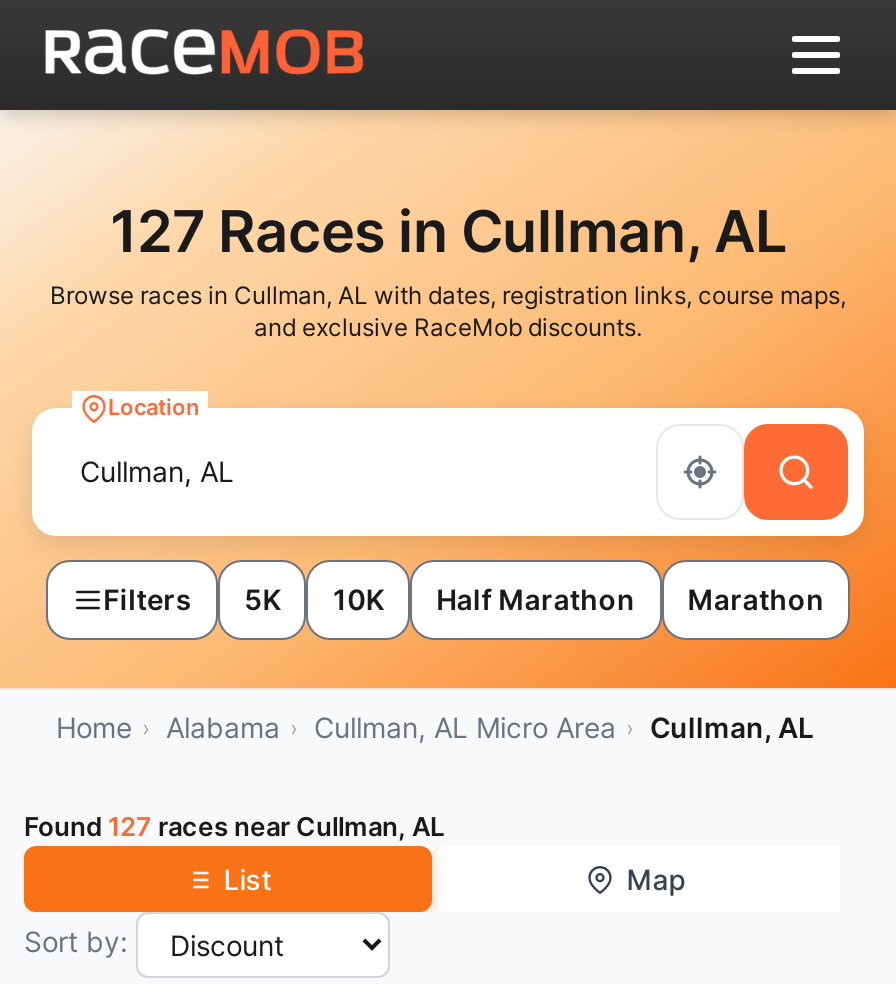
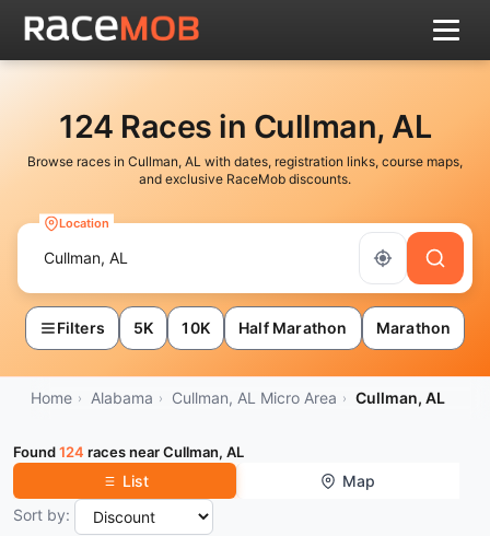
[110,196,786,266] 127 Races in Cullman, AL -> [59,107,431,145] 124 Races in Cullman, AL
[24,810,444,842] Found 127 races near Cullman, AL -> [13,443,244,461] Found 124 races near Cullman, AL

